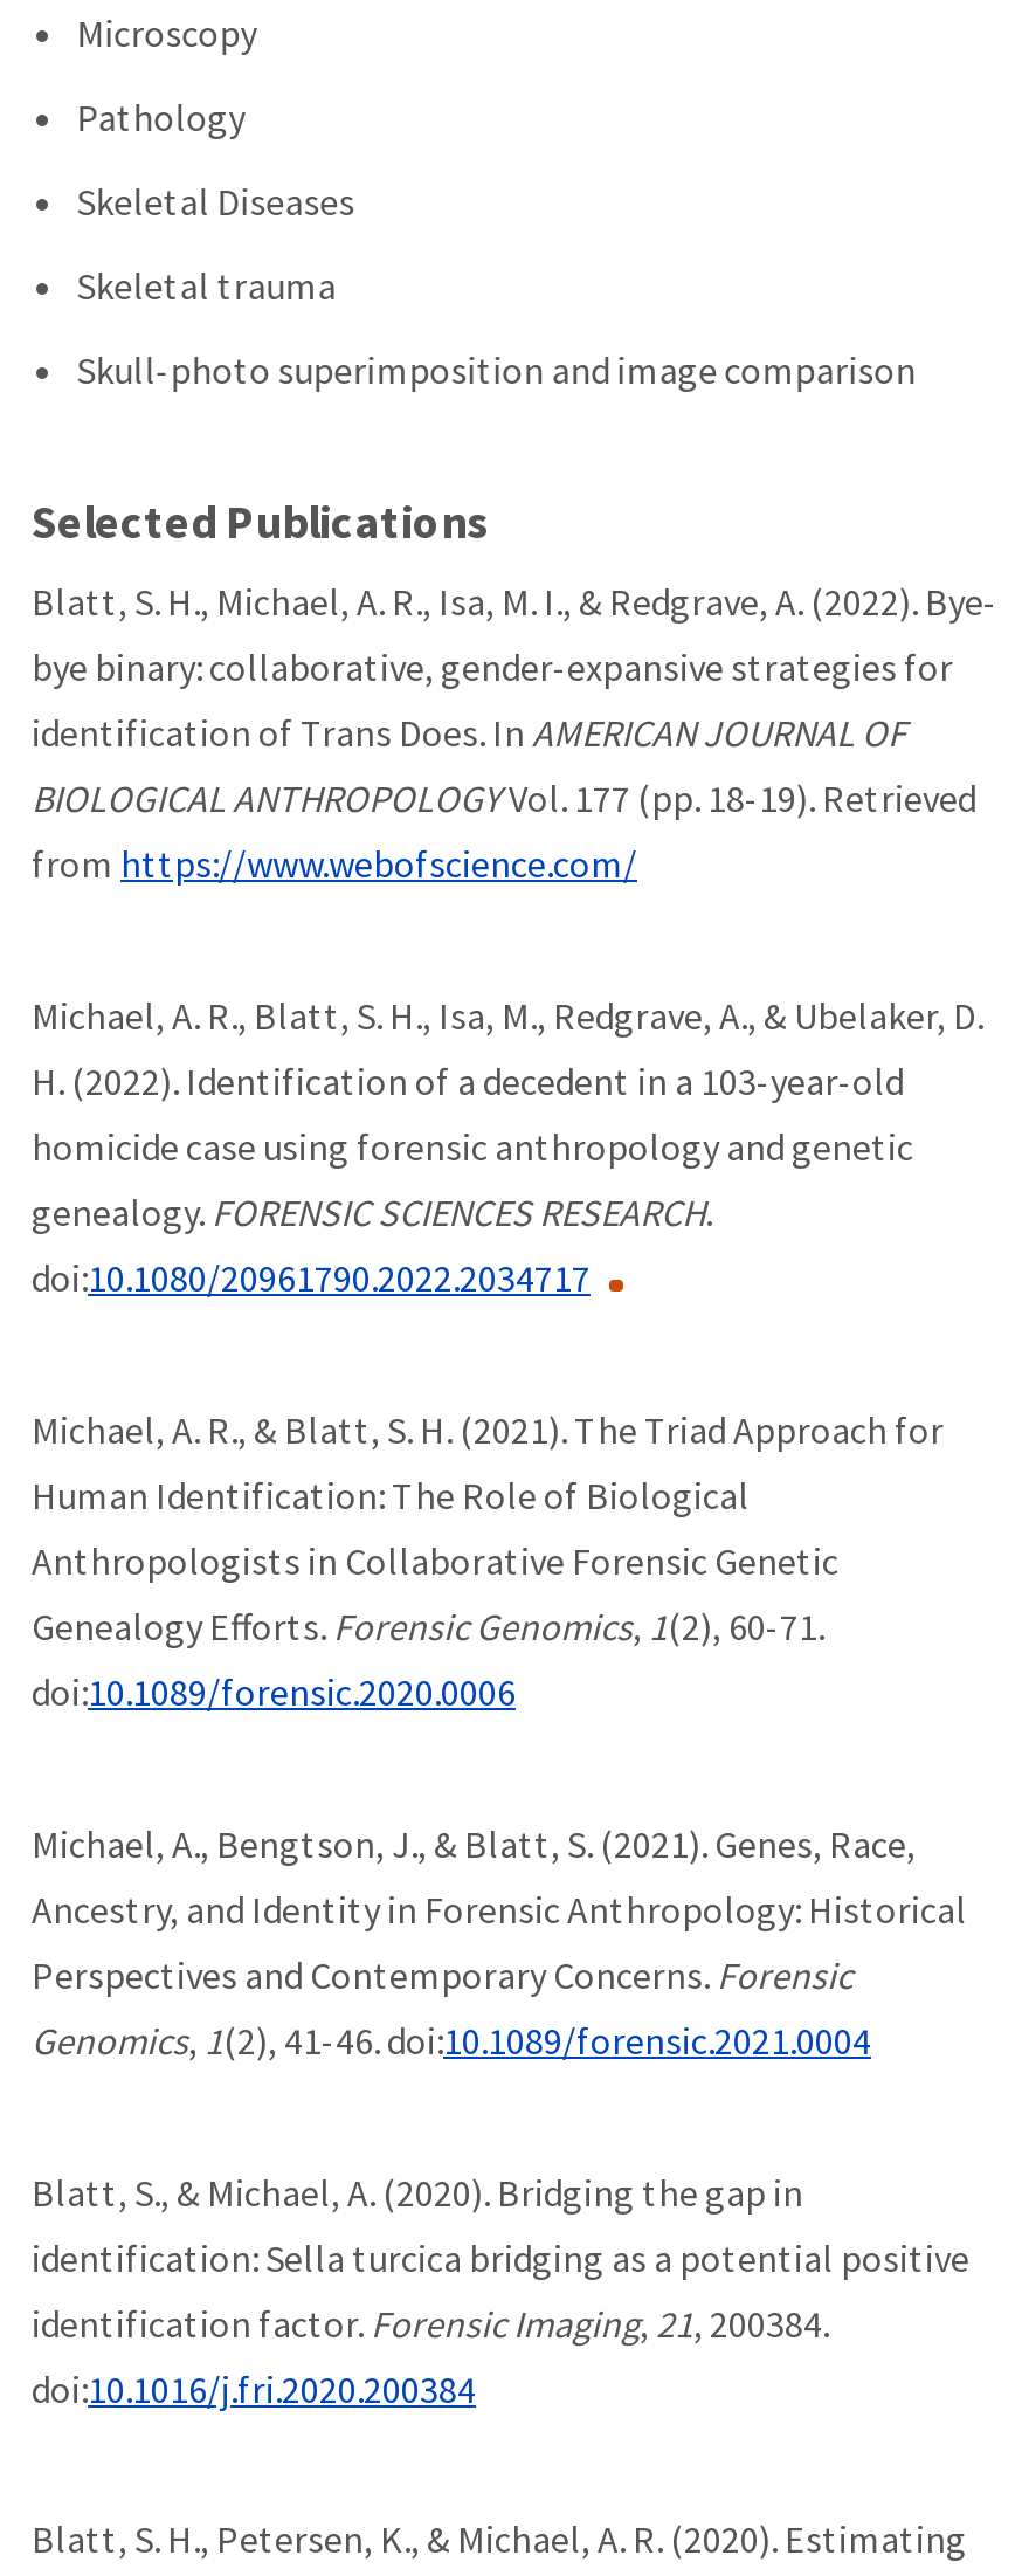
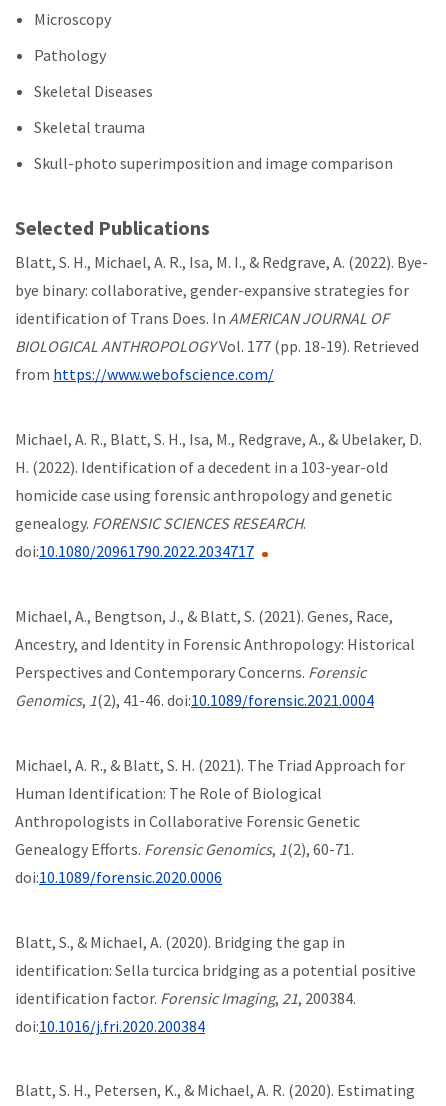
moved [32,1406,944,1715] -> [15,755,405,887]: Michael, A. R., & Blatt, S. H. (2021). The Triad Approach for | Human Identification: The Role of Biological | Anthropologists in Collaborative Forensic Genetic | Genealogy Efforts. Forensic Genomics, 1(2), 60-71. | doi:10.1089/forensic.2020.0006
moved [32,1820,967,2063] -> [15,606,415,710]: Michael, A., Bengtson, J., & Blatt, S. (2021). Genes, Race, | Ancestry, and Identity in Forensic Anthropology: Historical | Perspectives and Contemporary Concerns. Forensic | Genomics, 1 (2), 41-46. doi:10.1089/forensic.2021.0004

